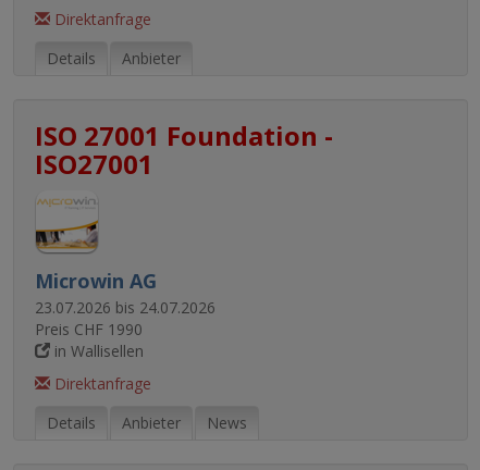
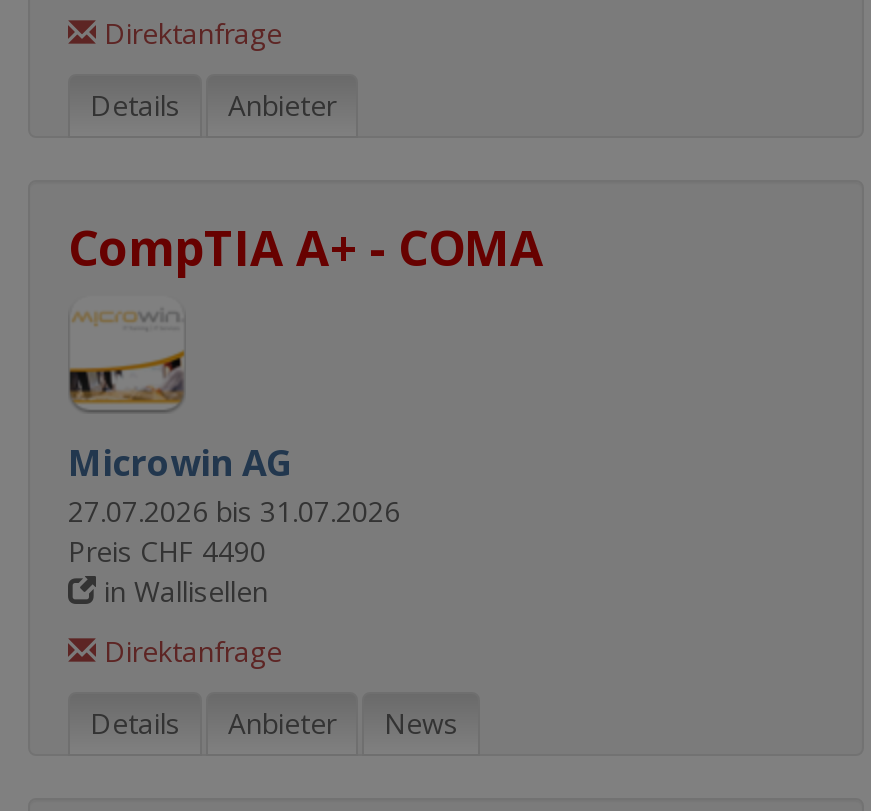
[35,117,333,182] ISO 27001 Foundation - | ISO27001 -> [68,214,544,280] CompTIA A+ - COMA
[35,297,216,318] 23.07.2026 bis 24.07.2026 -> [68,492,400,530] 27.07.2026 bis 31.07.2026
[35,319,143,339] Preis CHF 1990 -> [68,532,266,570] Preis CHF 4490

